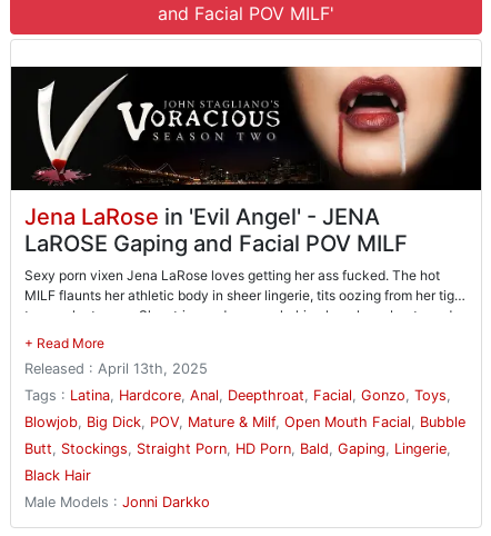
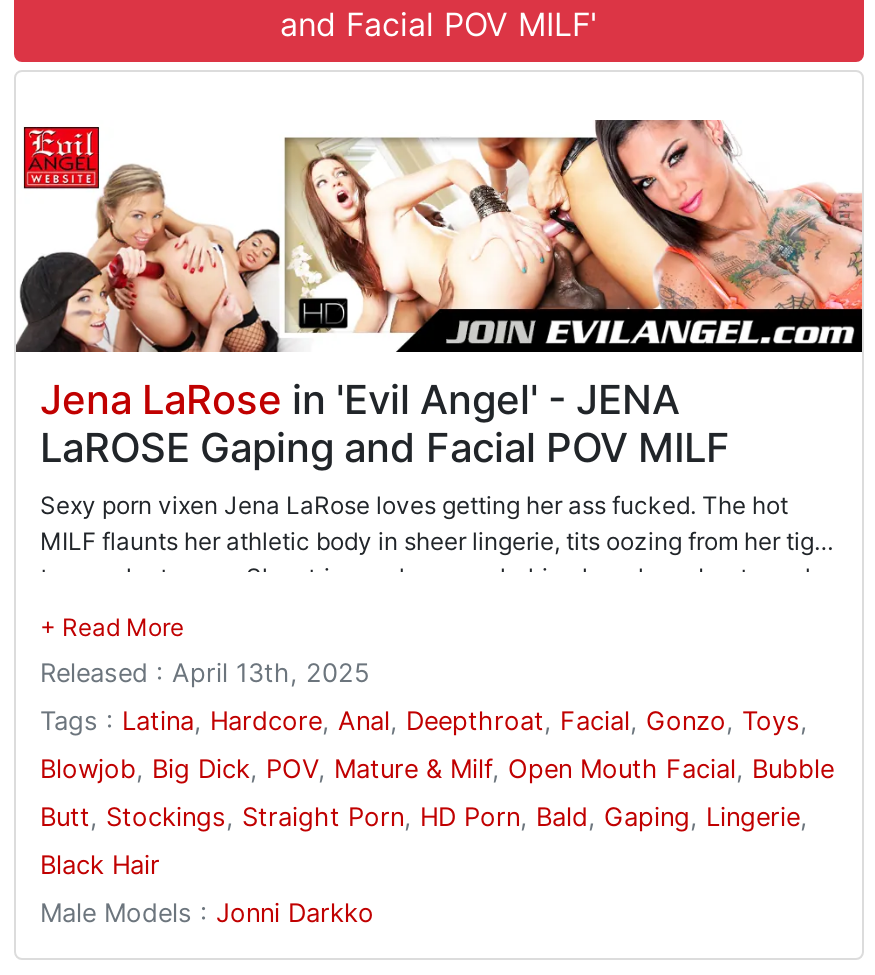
[10,66,482,191] [image] -> [16,118,864,354] [image]

